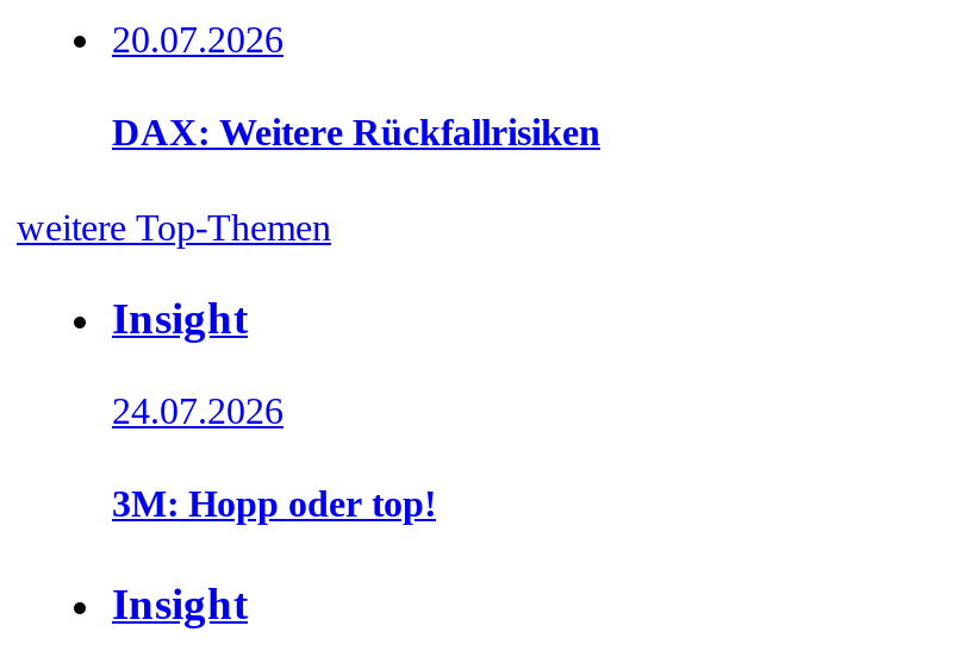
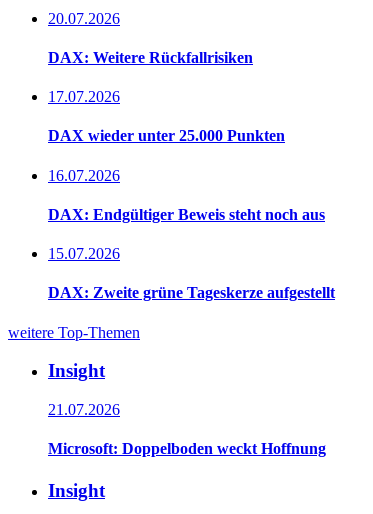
none -> [48,88,335,301] 17.07.2026 | DAX wieder unter 25.000 Punkten | 16.07.2026 | DAX: Endgültiger Beweis steht noch aus | 15.07.2026 | DAX: Zweite grüne Tageskerze aufgestellt
[112,391,283,431] 24.07.2026 -> [48,401,120,418] 21.07.2026
[112,484,436,525] 3M: Hopp oder top! -> [48,440,326,457] Microsoft: Doppelboden weckt Hoffnung

